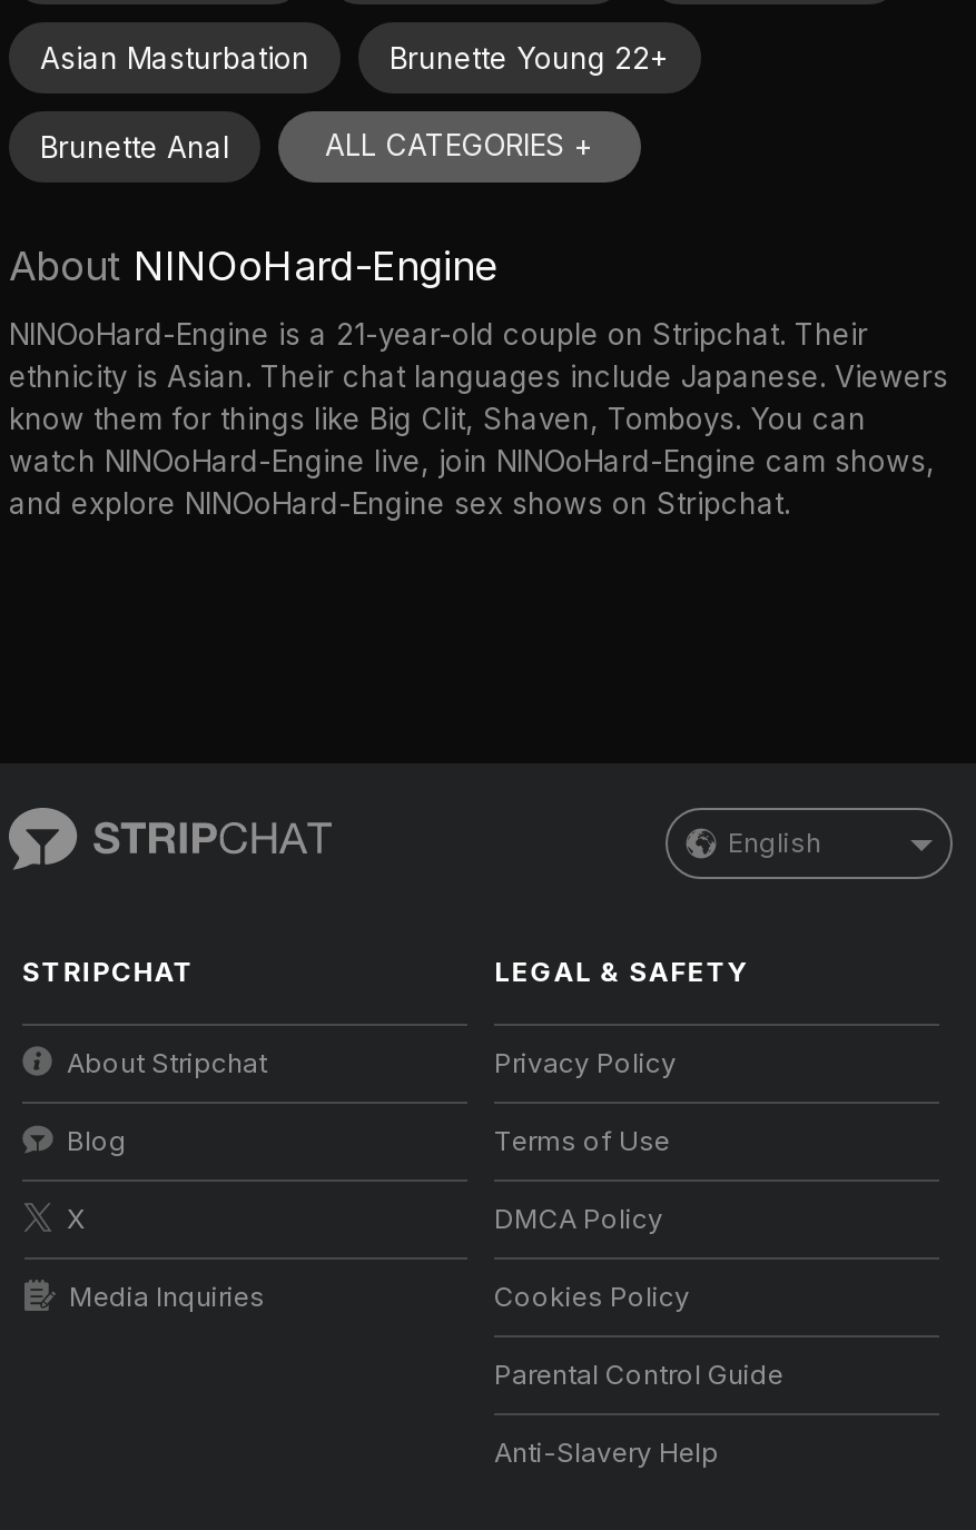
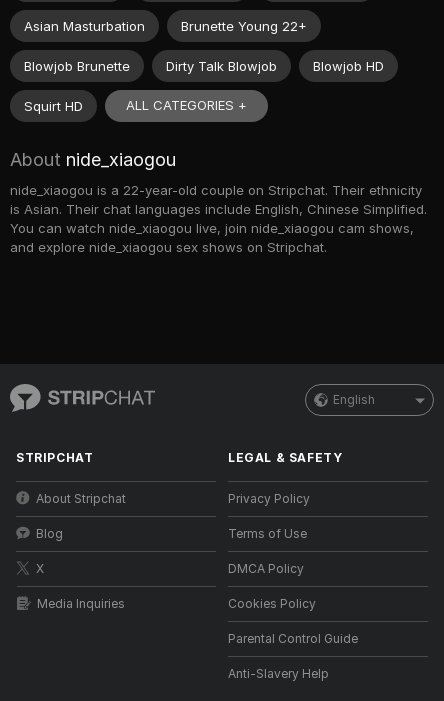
[40,129,229,164] Brunette Anal -> [24,58,384,114] Blowjob Brunette | Dirty Talk Blowjob | Blowjob HD | Squirt HD
moved [325,128,594,163] -> [126,97,247,113]: ALL CATEGORIES +
[9,243,496,290] About NINOoHard-Engine -> [10,149,176,170] About nide_xiaogou
[9,317,948,521] NINOoHard-Engine is a 21-year-old couple on Stripchat. Their | ethnicity is Asian. Their chat languages include Japanese. Viewers | know them for things like Big Clit, Shaven, Tomboys. You can | watch NINOoHard-Engine live, join NINOoHard-Engine cam shows, | and explore NINOoHard-Engine sex shows on Stripchat. -> [10,182,427,255] nide_xiaogou is a 22-year-old couple on Stripchat. Their ethnicity | is Asian. Their chat languages include English, Chinese Simplified. | You can watch nide_xiaogou live, join nide_xiaogou cam shows, | and explore nide_xiaogou sex shows on Stripchat.

